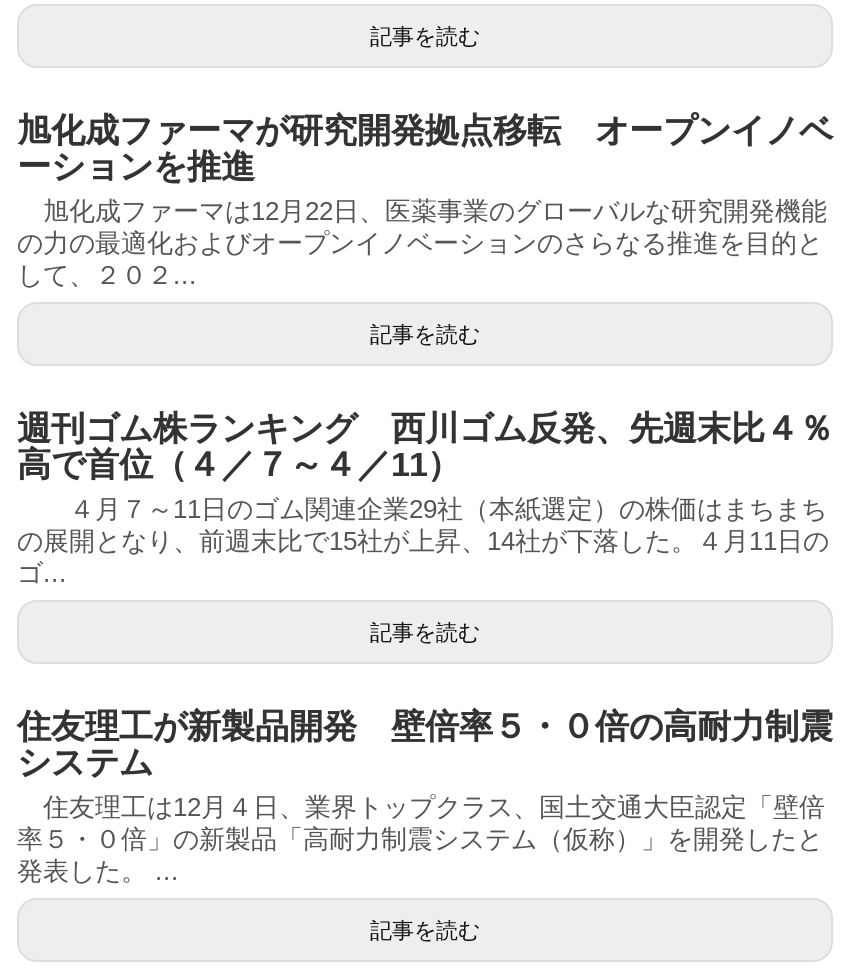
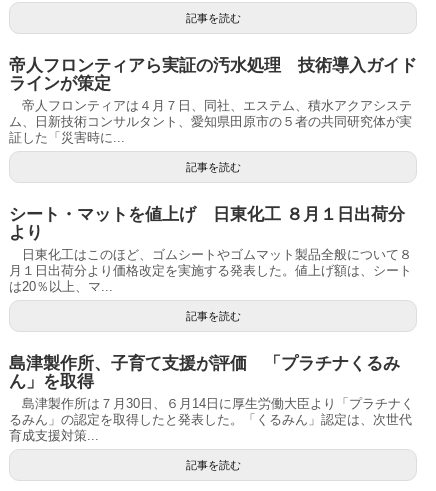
[17,112,833,290] 旭化成ファーマが研究開発拠点移転 オープンイノベ | ーションを推進 | 旭化成ファーマは12月22日、医薬事業のグローバルな研究開発機能 | の力の最適化およびオープンイノベーションのさらなる推進を目的と | して、２０２... -> [9,56,417,145] 帝人フロンティアら実証の汚水処理 技術導入ガイド | ラインが策定 | 帝人フロンティアは４月７日、同社、エステム、積水アクアシステ | ム、日新技術コンサルタント、愛知県田原市の５者の共同研究体が実 | 証した「災害時に...
[17,410,833,588] 週刊ゴム株ランキング 西川ゴム反発、先週末比４％ | 高で首位（４／７～４／11） | ４月７～11日のゴム関連企業29社（本紙選定）の株価はまちまち | の展開となり、前週末比で15社が上昇、14社が下落した。４月11日の | ゴ... -> [9,205,412,294] シート・マットを値上げ 日東化工 ８月１日出荷分 | より | 日東化工はこのほど、ゴムシートやゴムマット製品全般について８ | 月１日出荷分より価格改定を実施する発表した。値上げ額は、シート | は20％以上、マ...
[17,708,833,886] 住友理工が新製品開発 壁倍率５・０倍の高耐力制震 | システム | 住友理工は12月４日、業界トップクラス、国土交通大臣認定「壁倍 | 率５・０倍」の新製品「高耐力制震システム（仮称）」を開発したと | 発表した。 ... -> [9,354,414,443] 島津製作所、子育て支援が評価 「プラチナくるみ | ん」を取得 | 島津製作所は７月30日、６月14日に厚生労働大臣より「プラチナく | るみん」の認定を取得したと発表した。「くるみん」認定は、次世代 | 育成支援対策...

